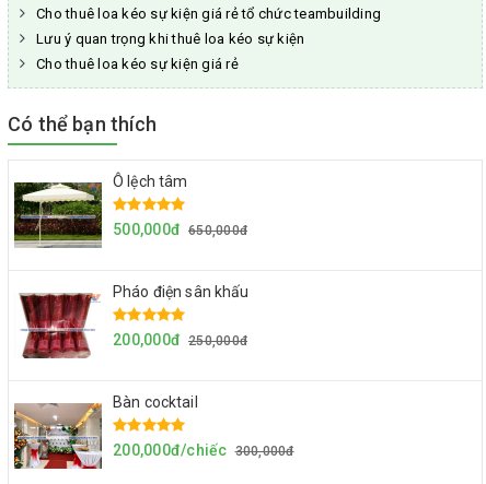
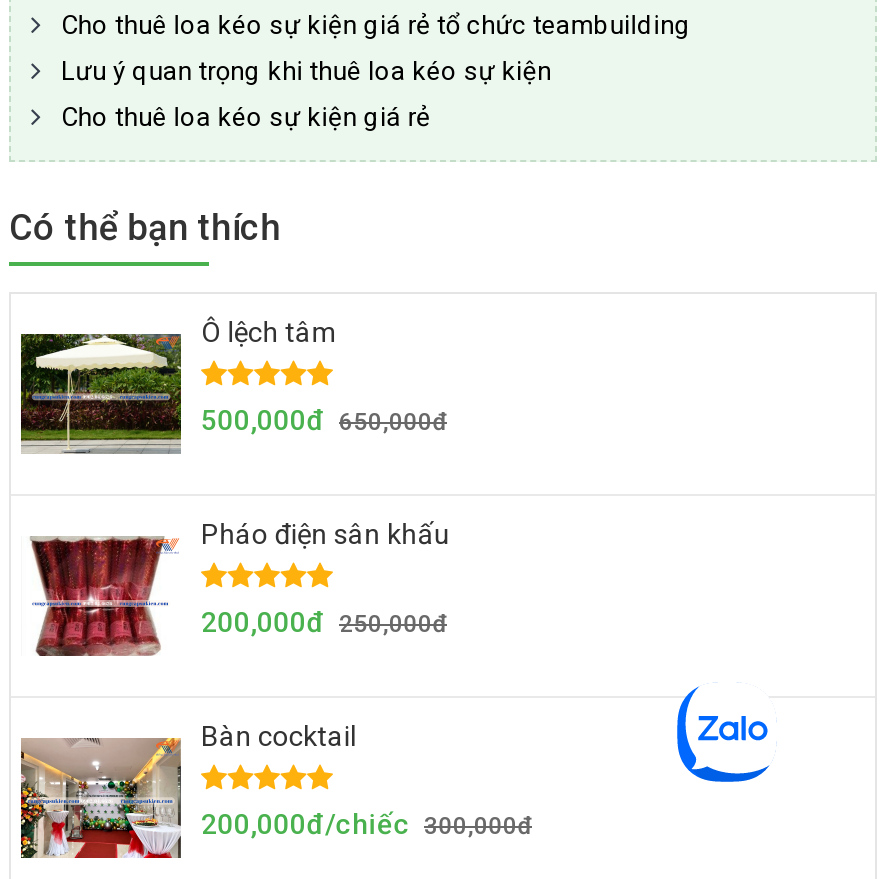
none -> [675,686,769,784] [image]

